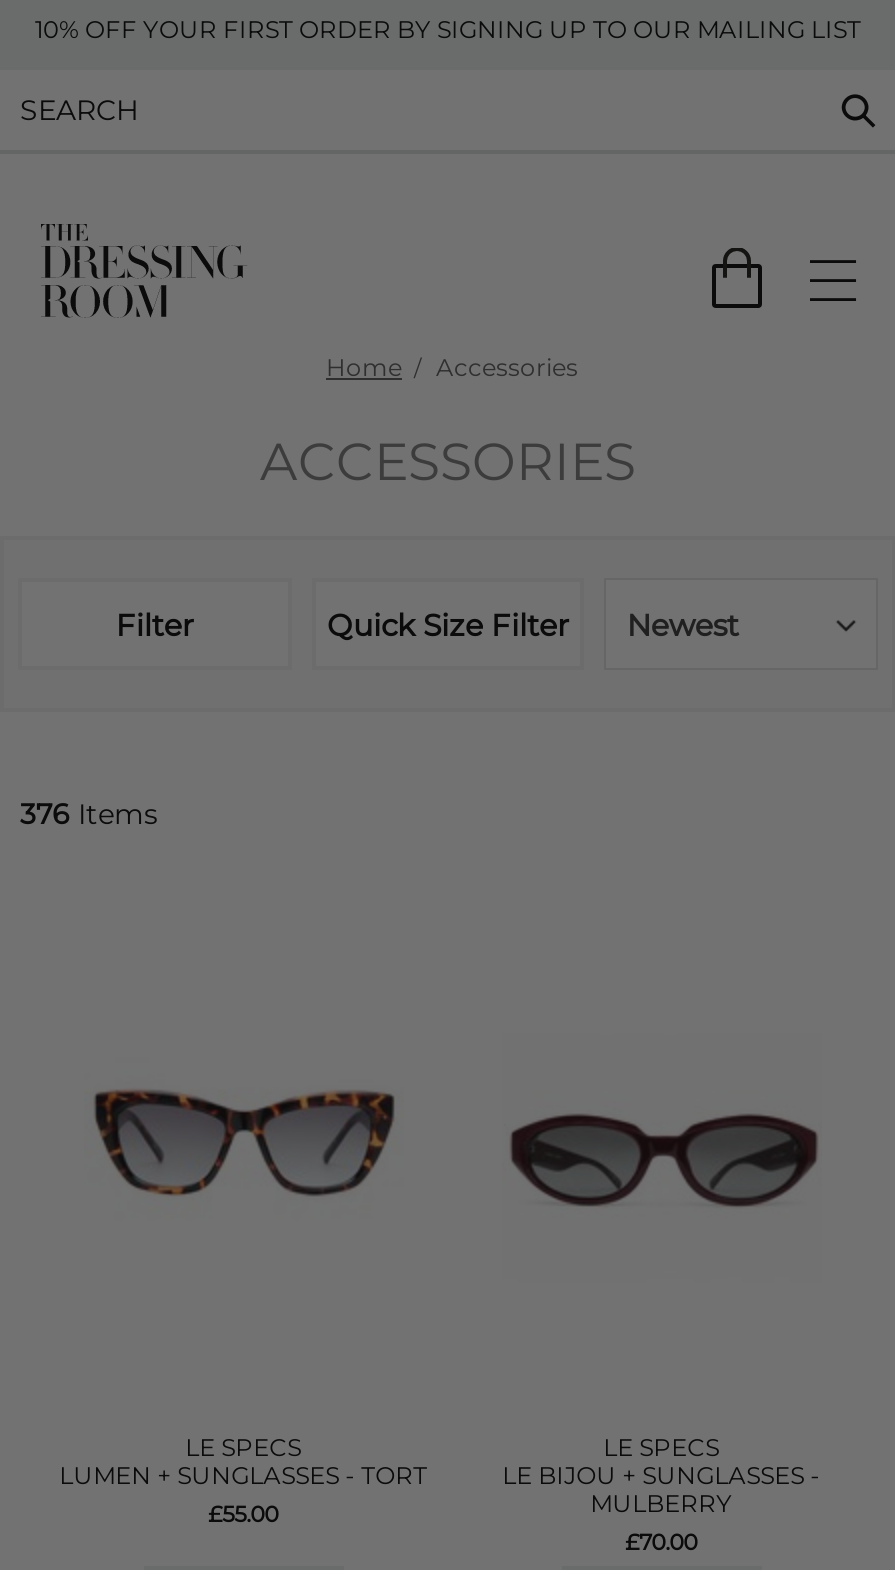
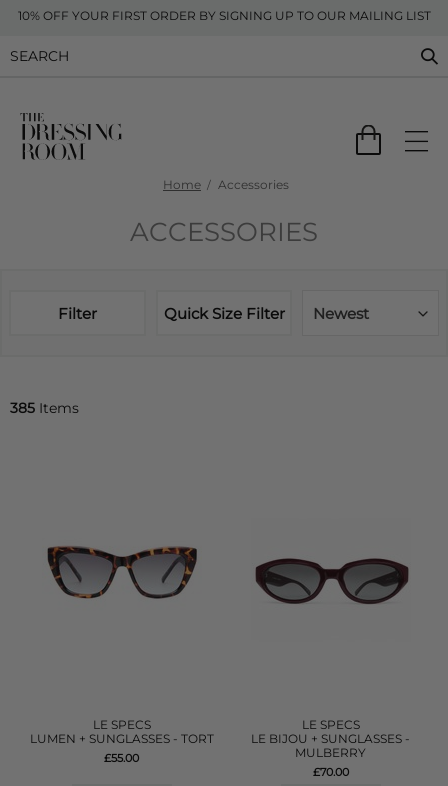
[20,796,158,832] 376 Items -> [10,399,79,417] 385 Items

